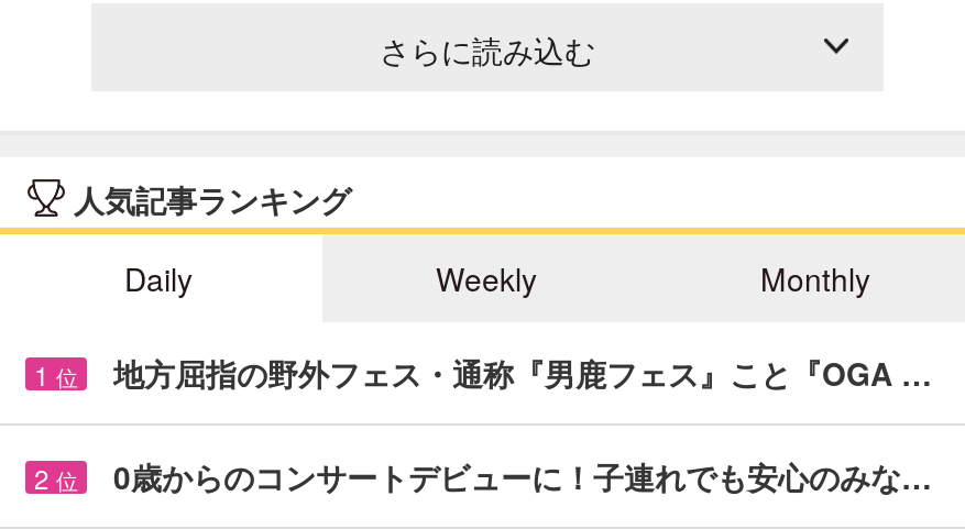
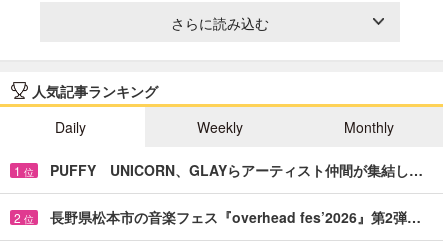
[113,350,932,394] 地方屈指の野外フェス・通称『男鹿フェス』こと『OGA … -> [50,160,423,180] PUFFY UNICORN、GLAYらアーティスト仲間が集結し…
[113,454,932,498] 0歳からのコンサートデビューに！子連れでも安心のみな… -> [50,207,421,227] 長野県松本市の音楽フェス『overhead fes’2026』第2弾…

